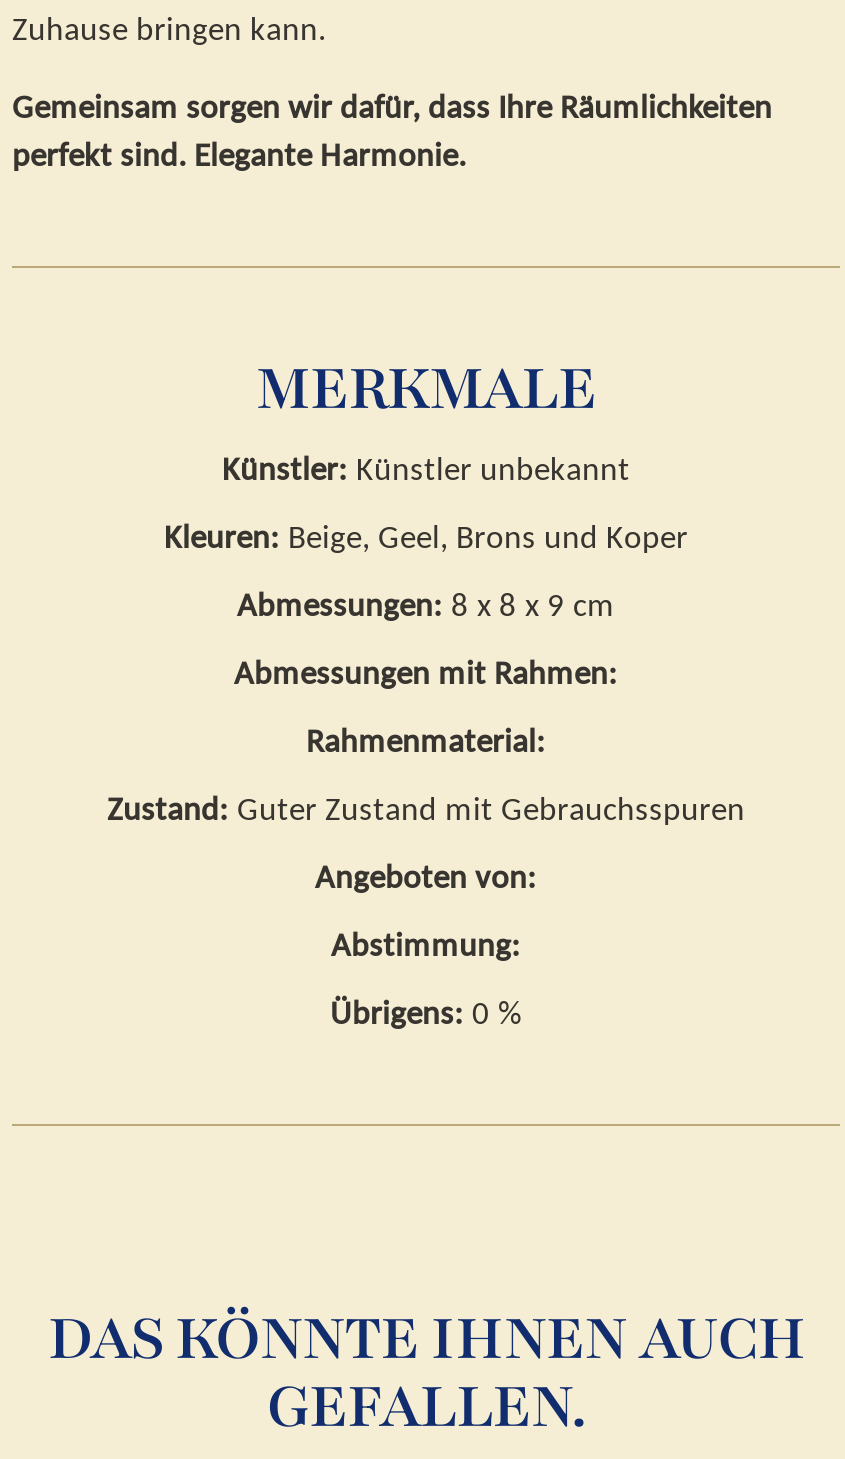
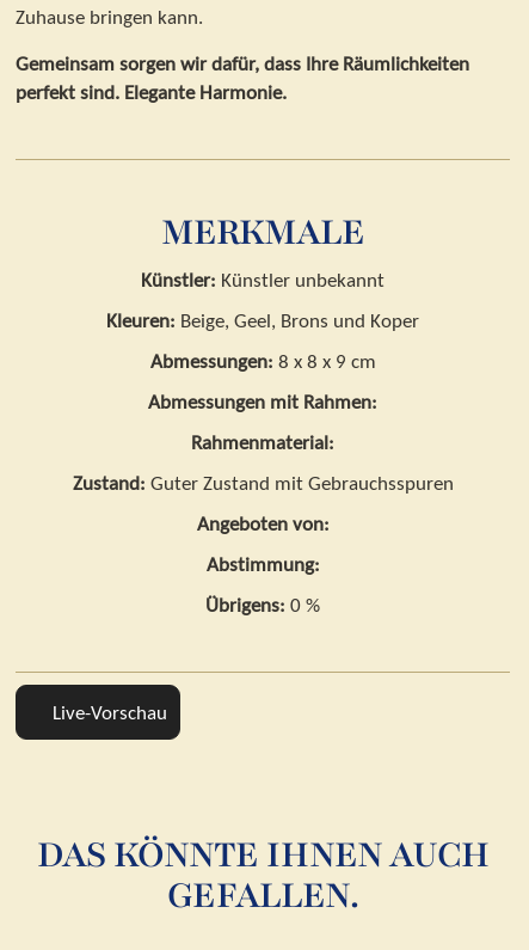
none -> [53,700,167,724] Live-Vorschau

